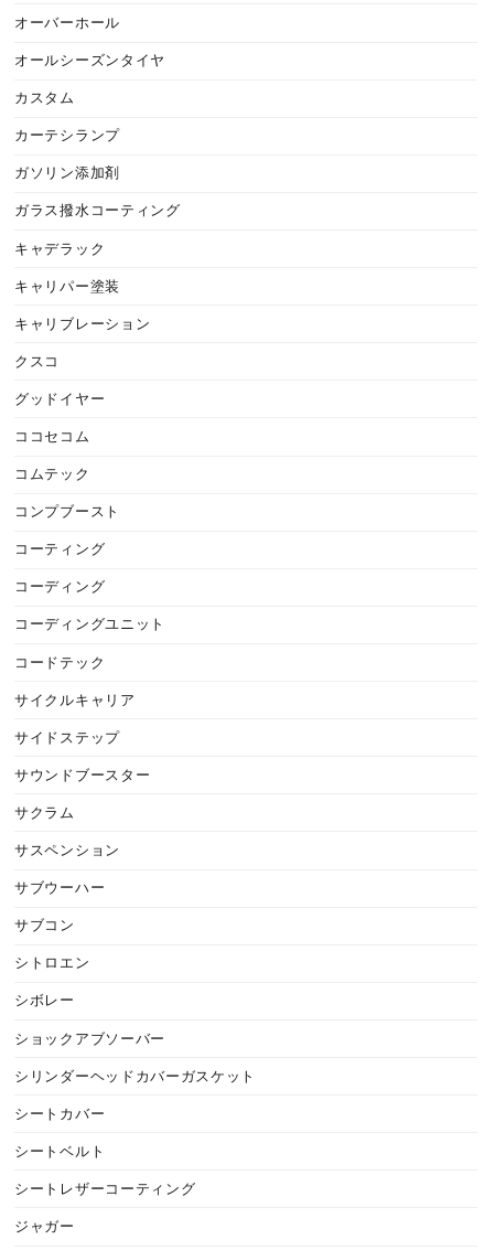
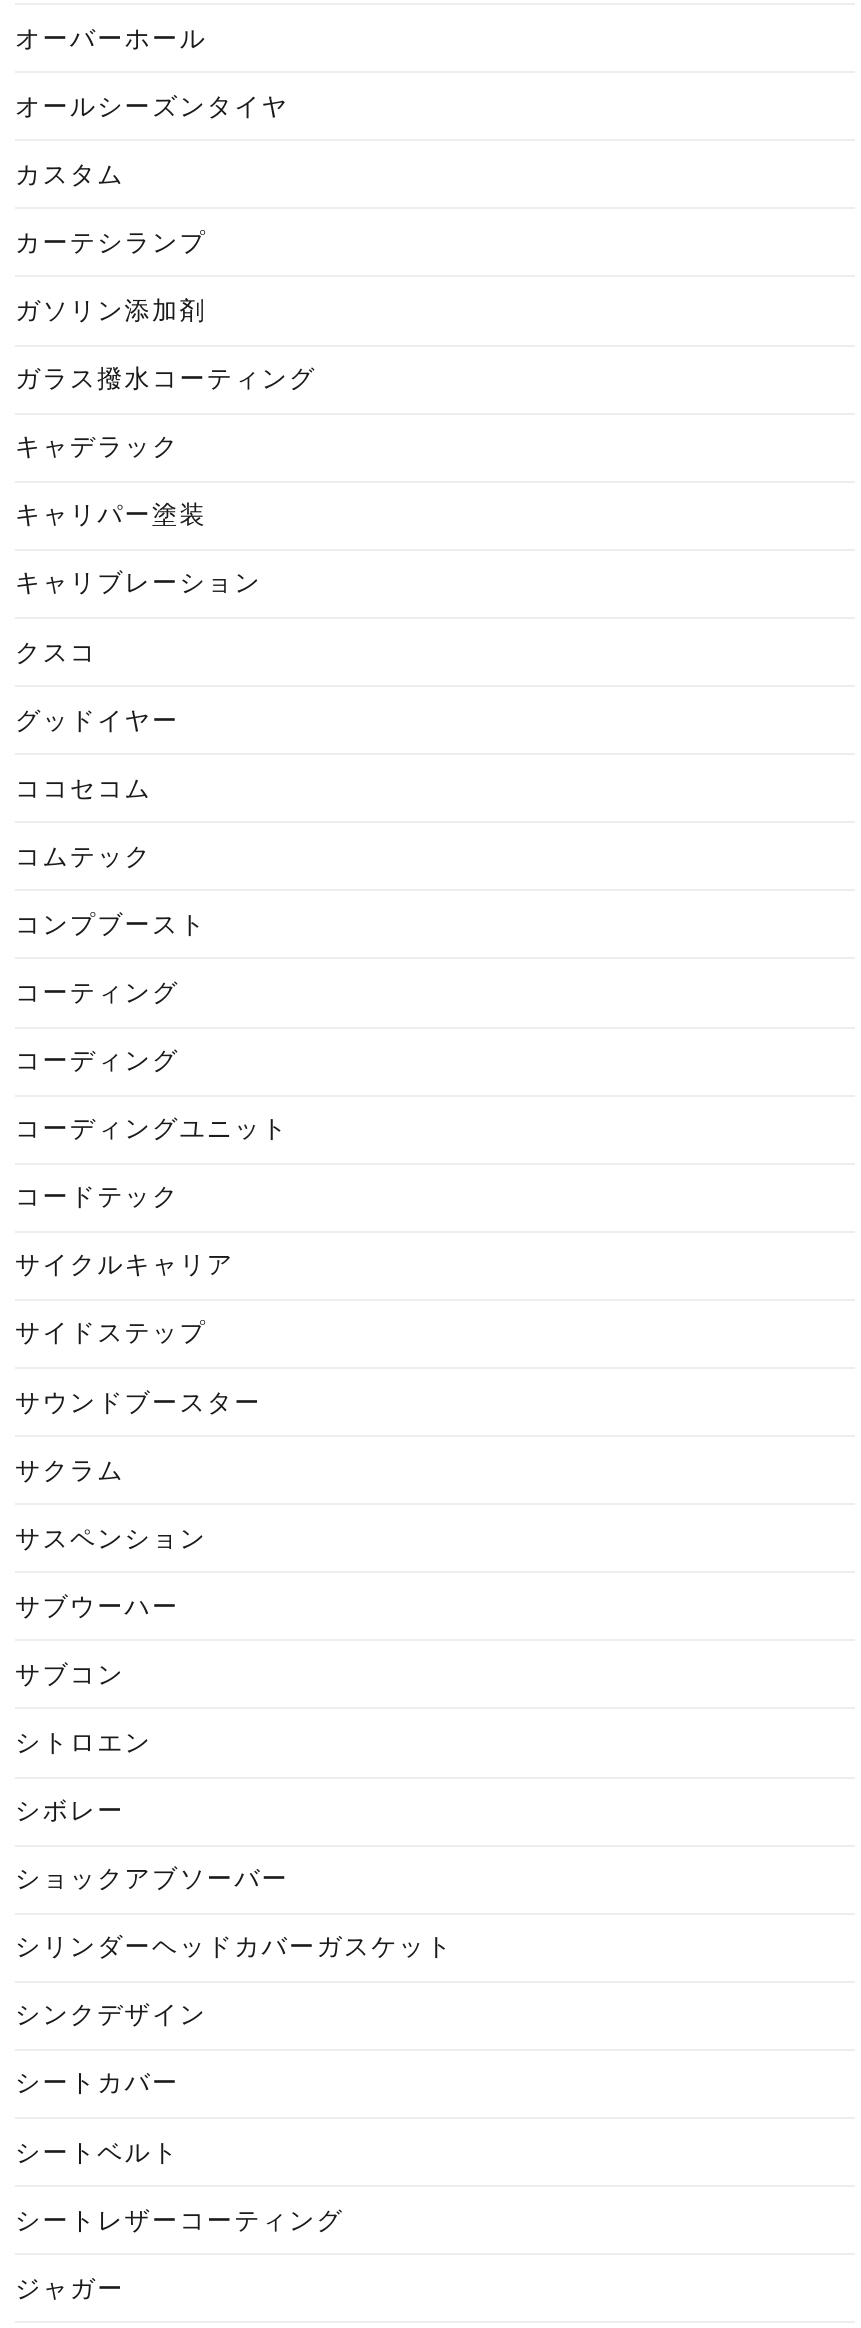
none -> [15,2001,207,2029] シンクデザイン

